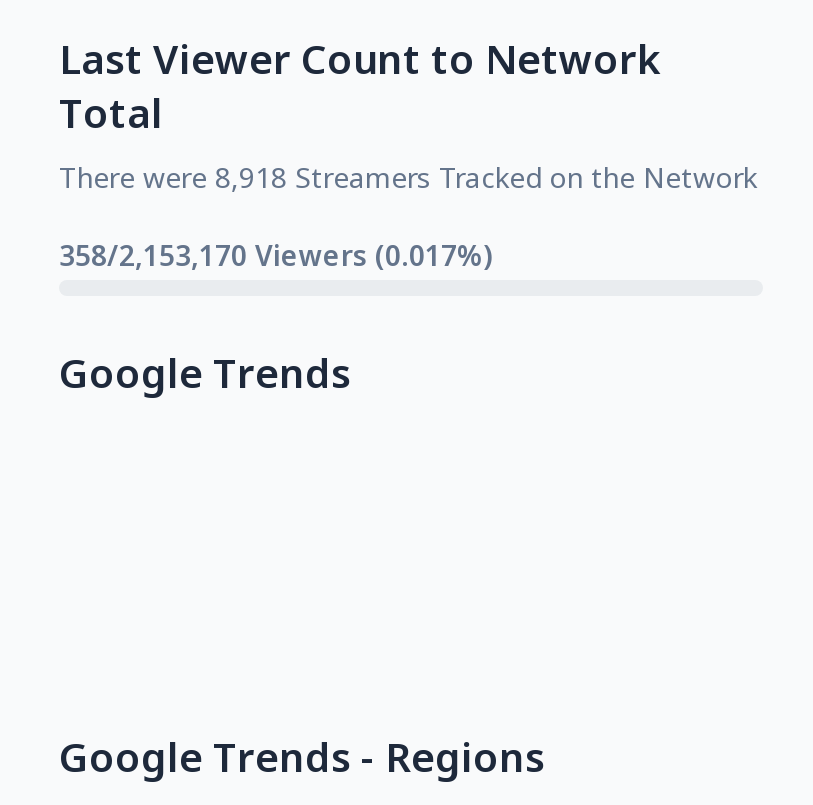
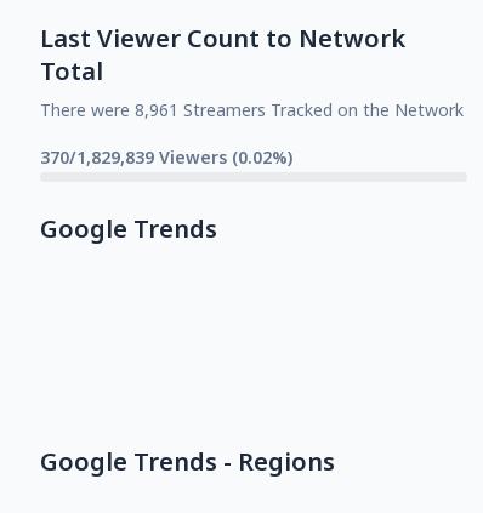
[59,158,757,196] There were 8,918 Streamers Tracked on the Network -> [40,98,464,121] There were 8,961 Streamers Tracked on the Network
[59,236,491,274] 358/2,153,170 Viewers (0.017%) -> [40,145,292,168] 370/1,829,839 Viewers (0.02%)

